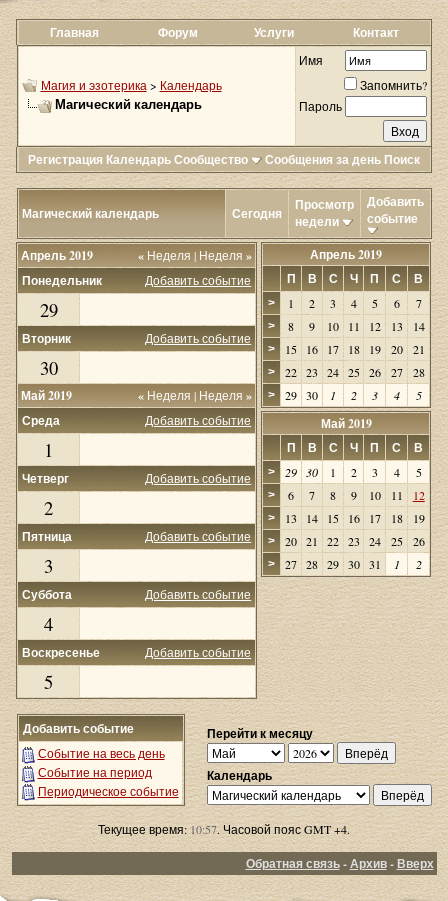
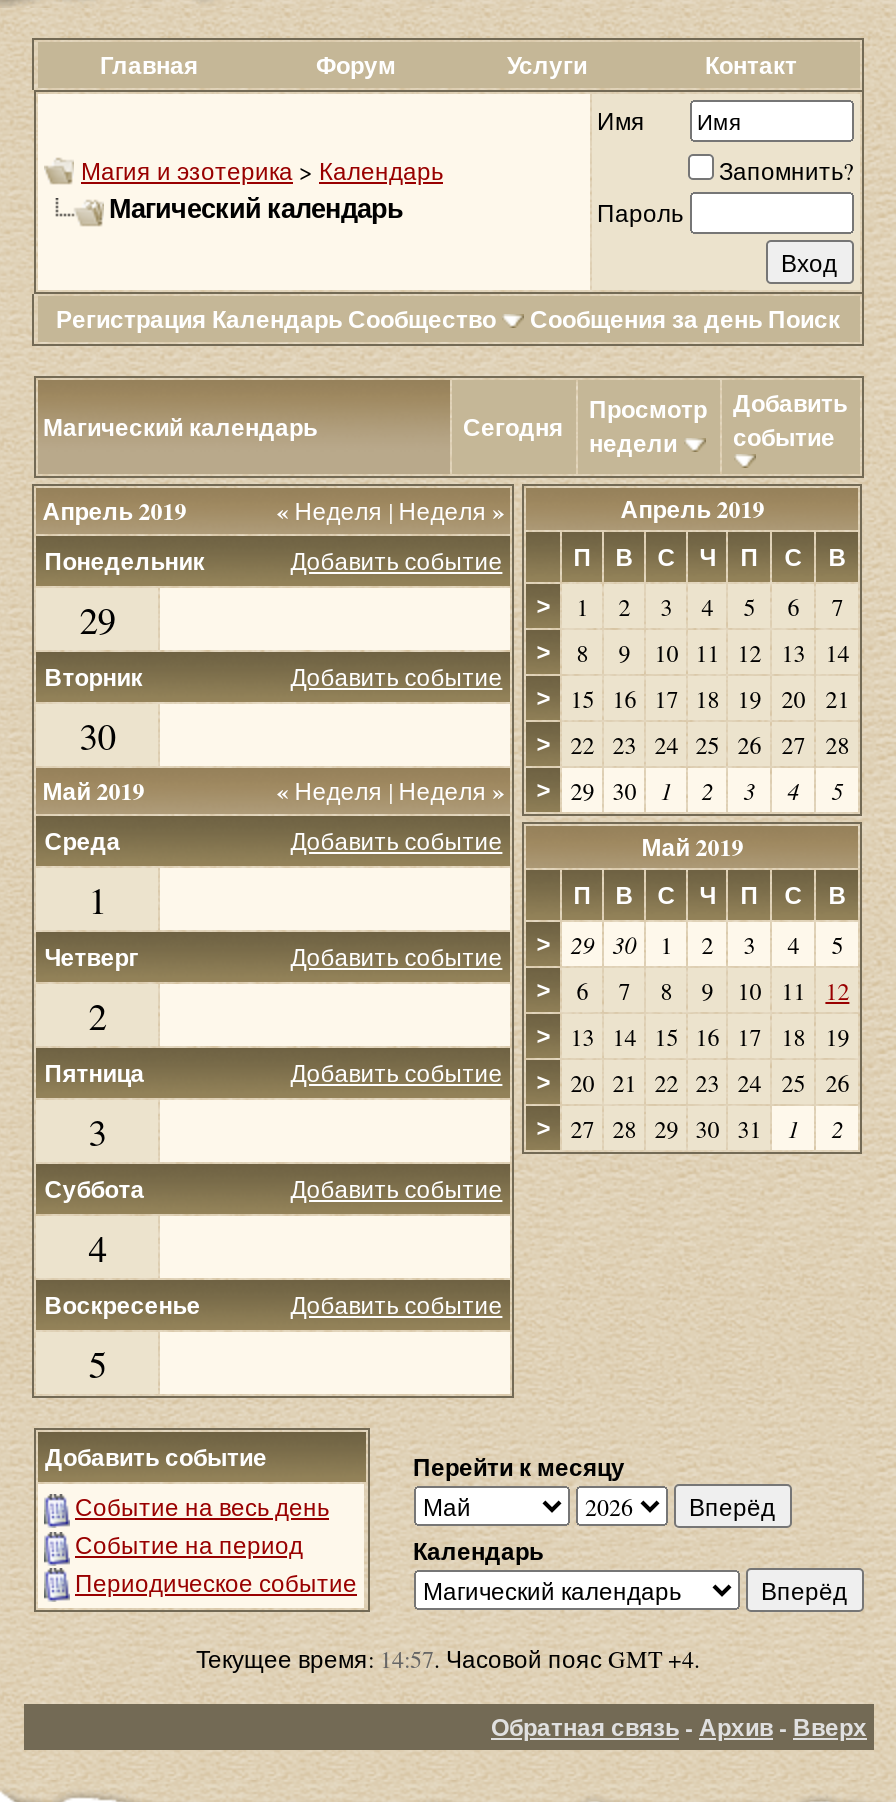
[98,821,350,837] Текущее время: 10:57. Часовой пояс GMT +4. -> [196,1642,700,1674] Текущее время: 14:57. Часовой пояс GMT +4.

